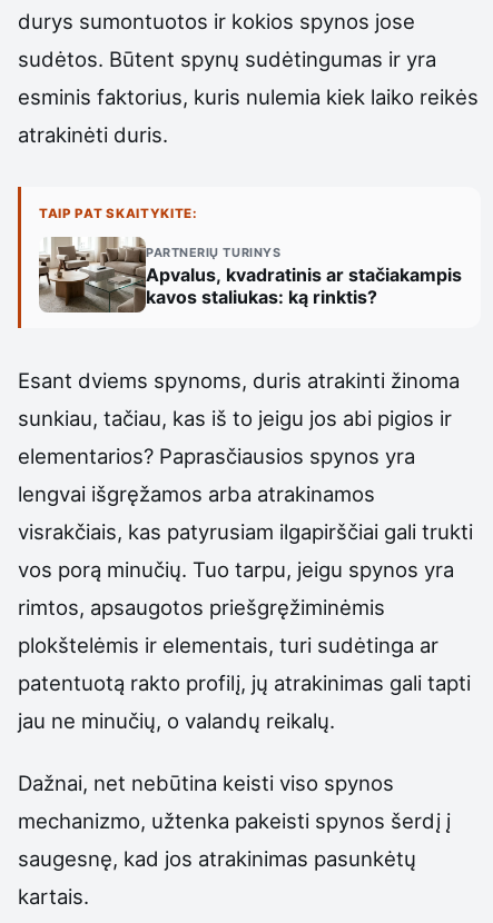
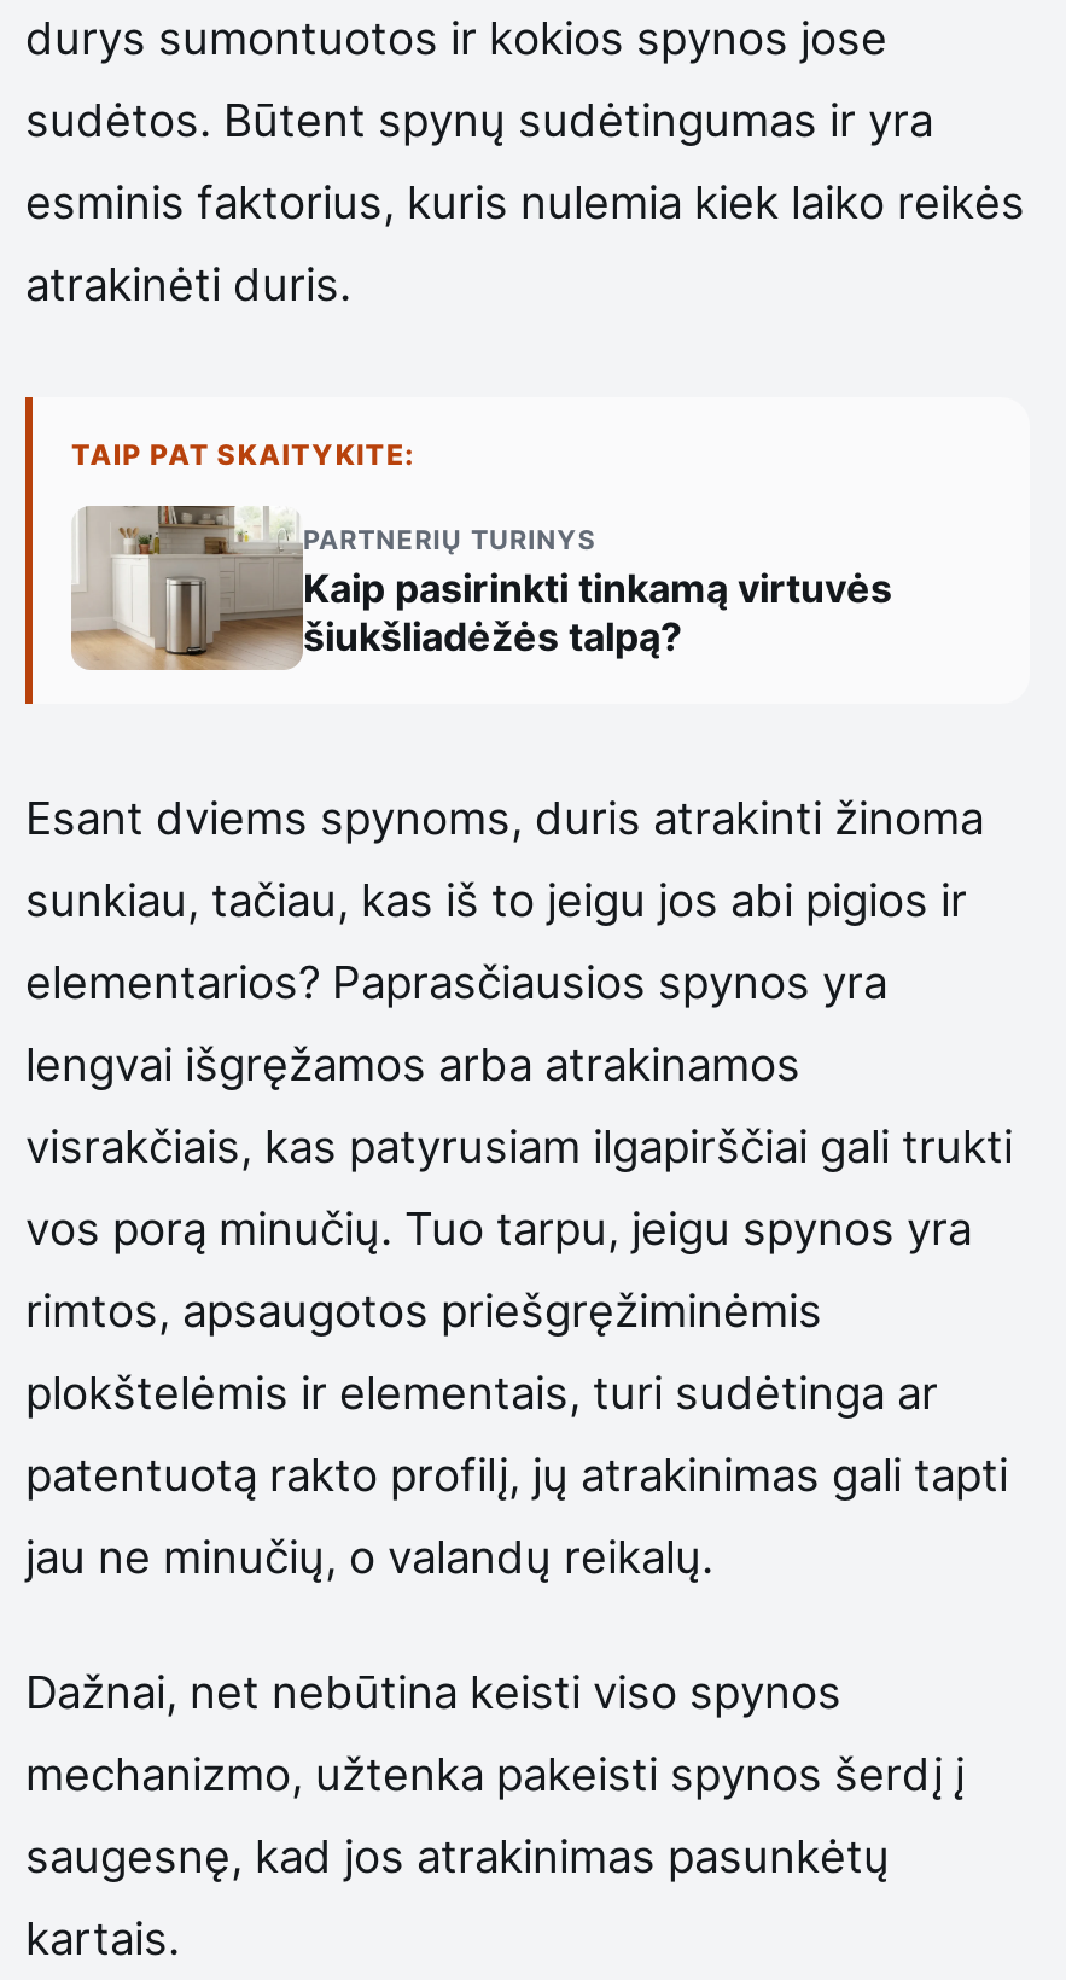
[38,236,462,314] [image] | Apvalus, kvadratinis ar stačiakampis | kavos staliukas: ką rinktis? -> [71,503,892,672] [image] | Kaip pasirinkti tinkamą virtuvės | šiukšliadėžės talpą?

